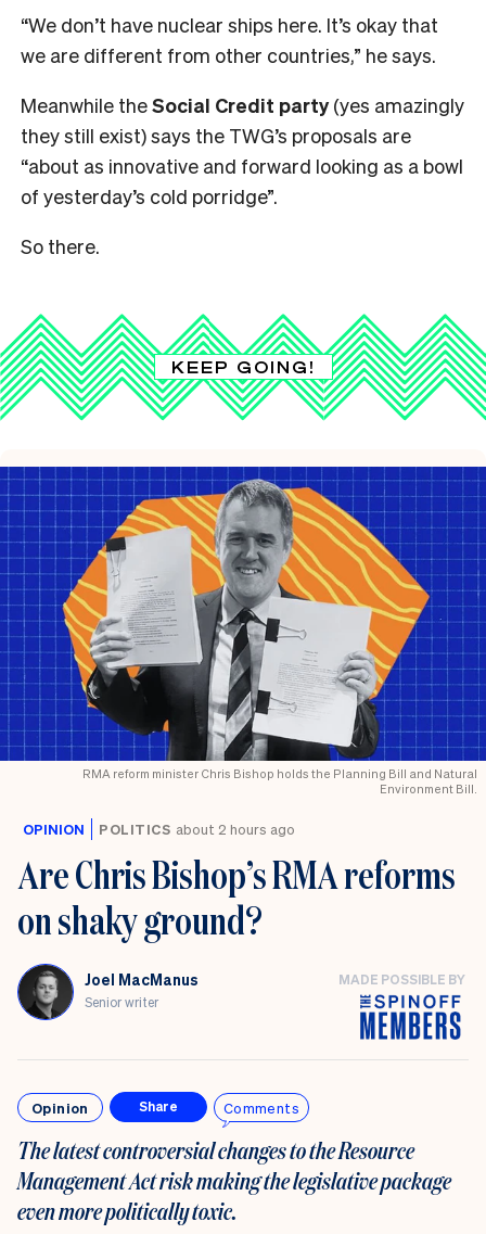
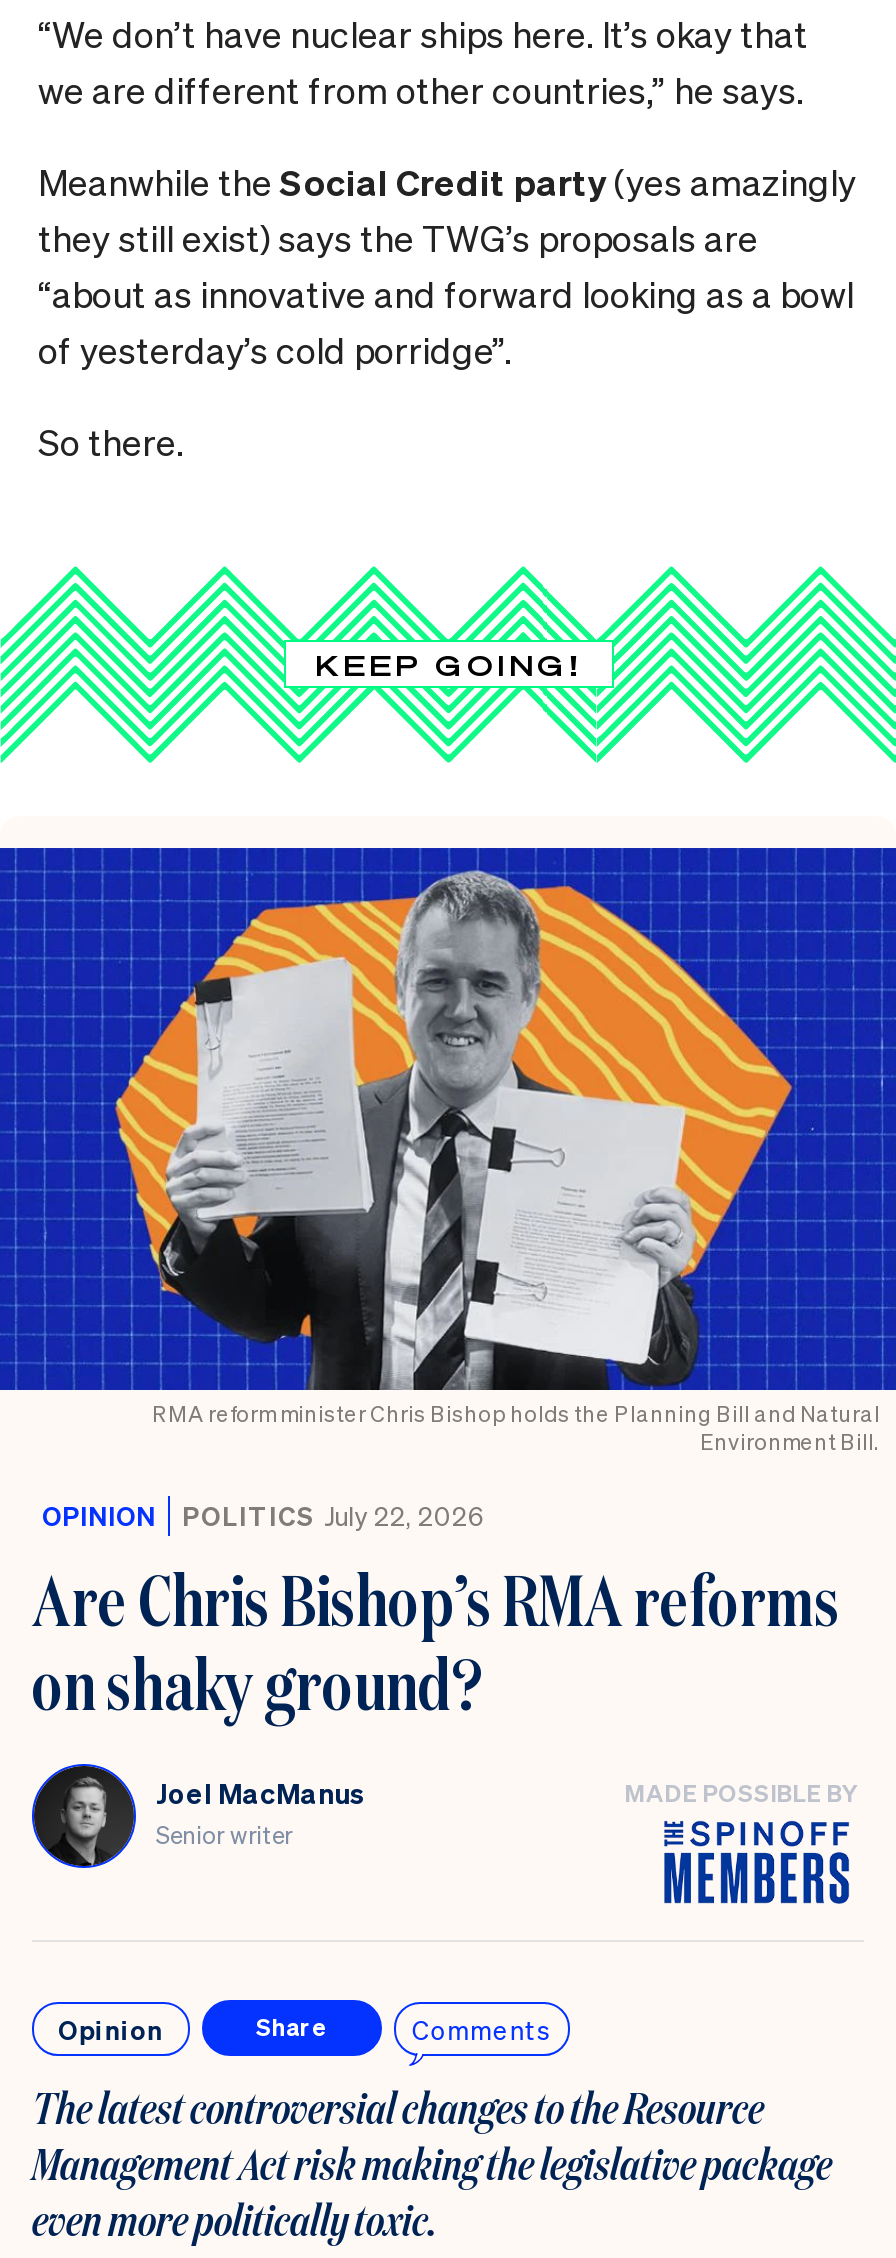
[99,820,295,838] POLITICS about 2 hours ago -> [182,1499,486,1533] POLITICS July 22, 2026

